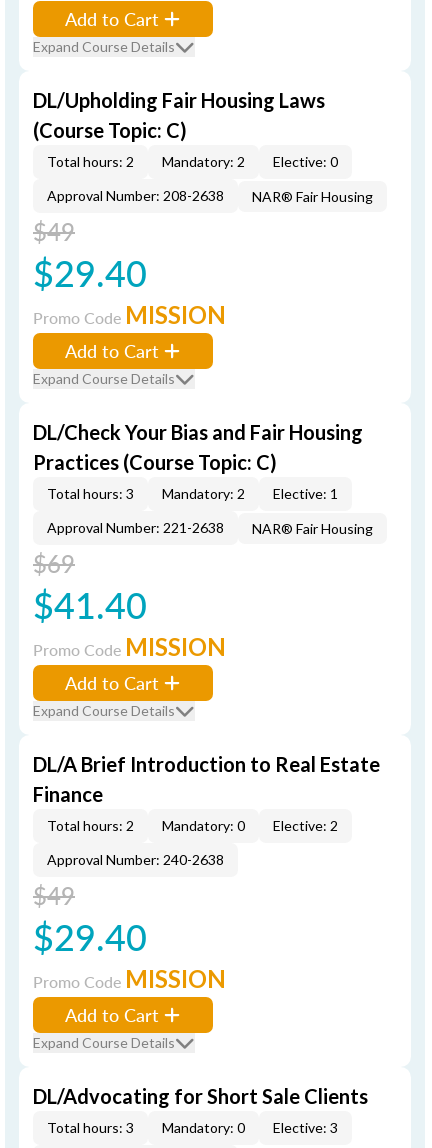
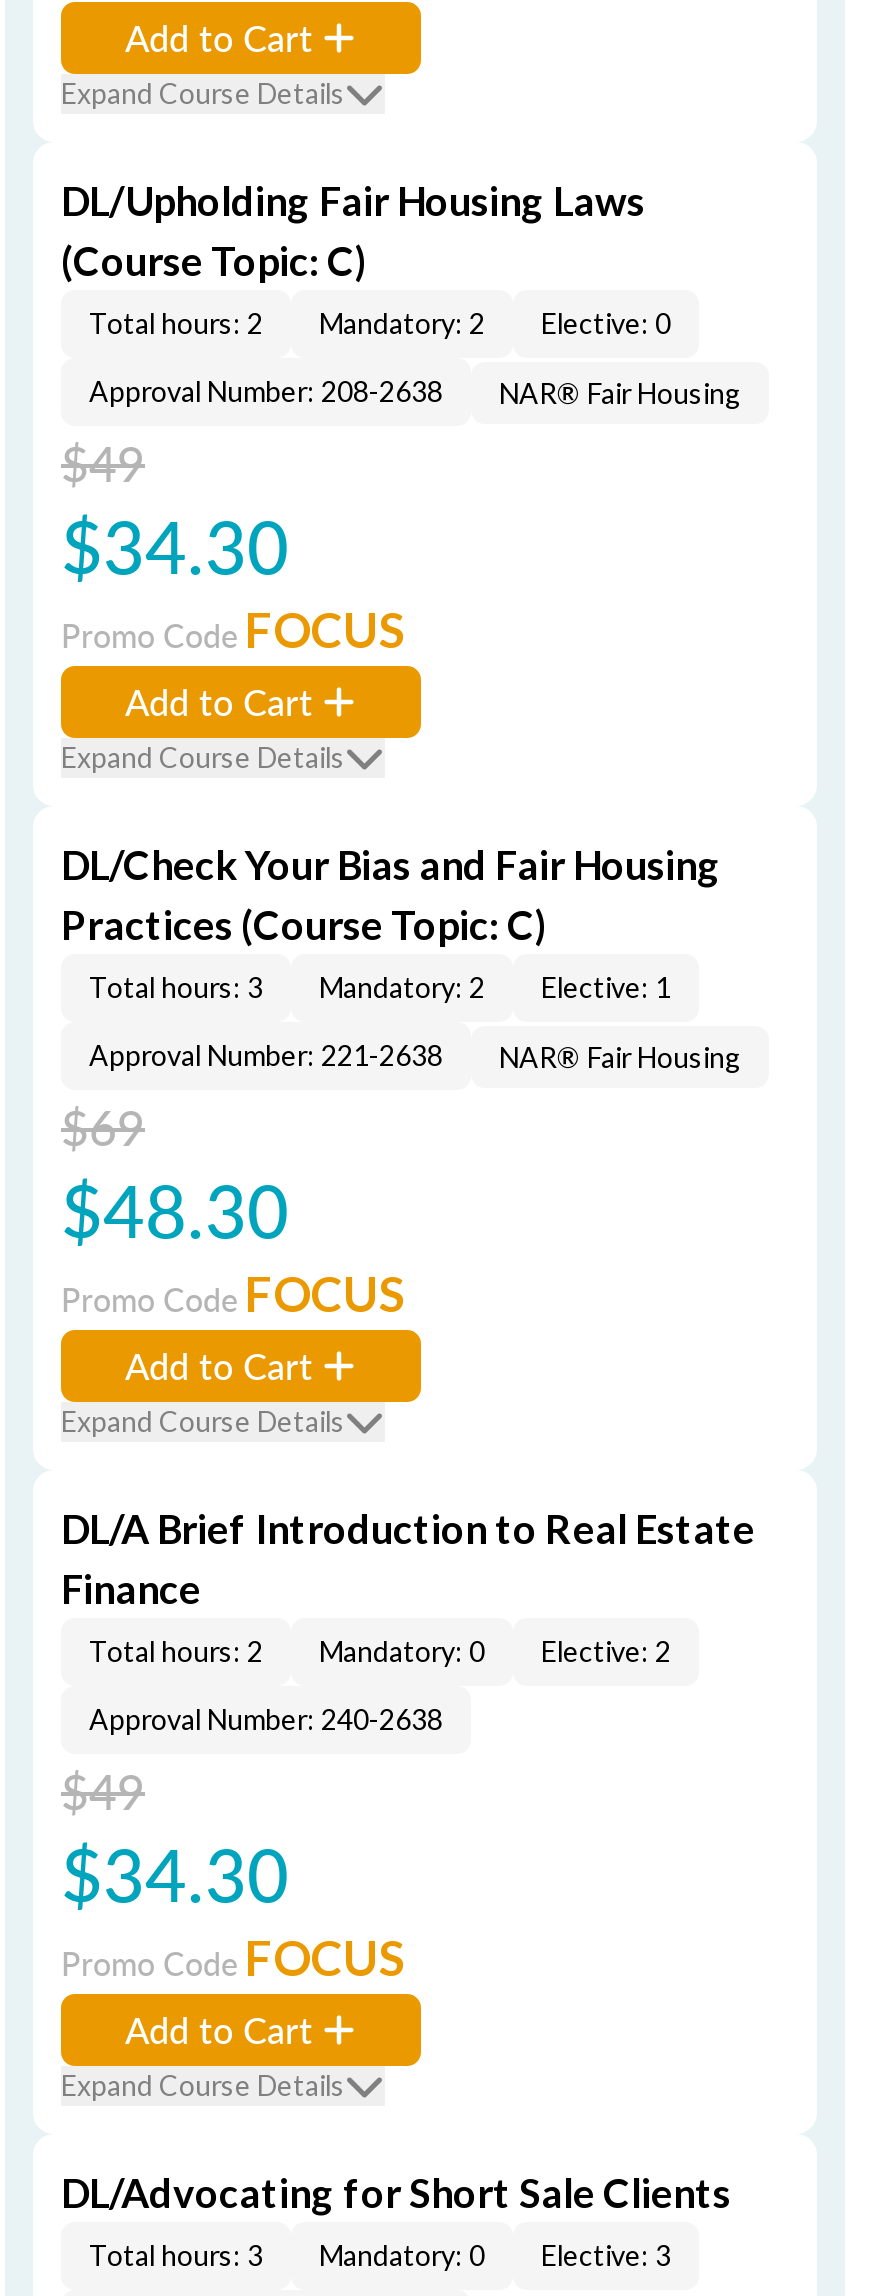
[33,247,147,298] $29.40 -> [61,494,289,596] $34.30
[33,300,226,329] Promo Code MISSION -> [61,600,405,658] Promo Code FOCUS
[33,579,147,630] $41.40 -> [61,1158,289,1260] $48.30
[33,632,226,661] Promo Code MISSION -> [61,1264,405,1322] Promo Code FOCUS
[33,911,147,962] $29.40 -> [61,1822,289,1924] $34.30
[33,964,226,993] Promo Code MISSION -> [61,1928,405,1986] Promo Code FOCUS

